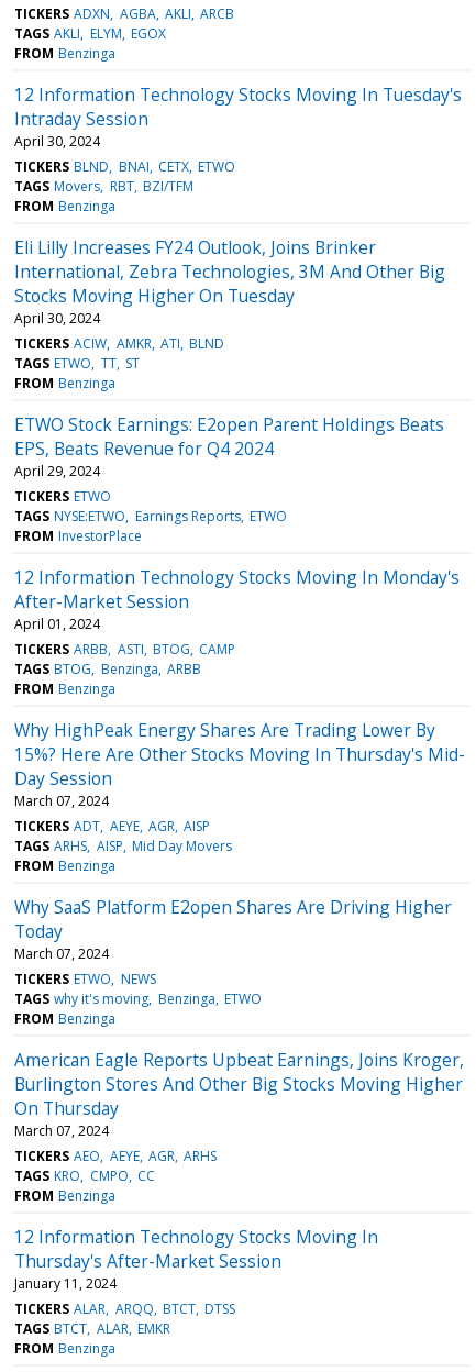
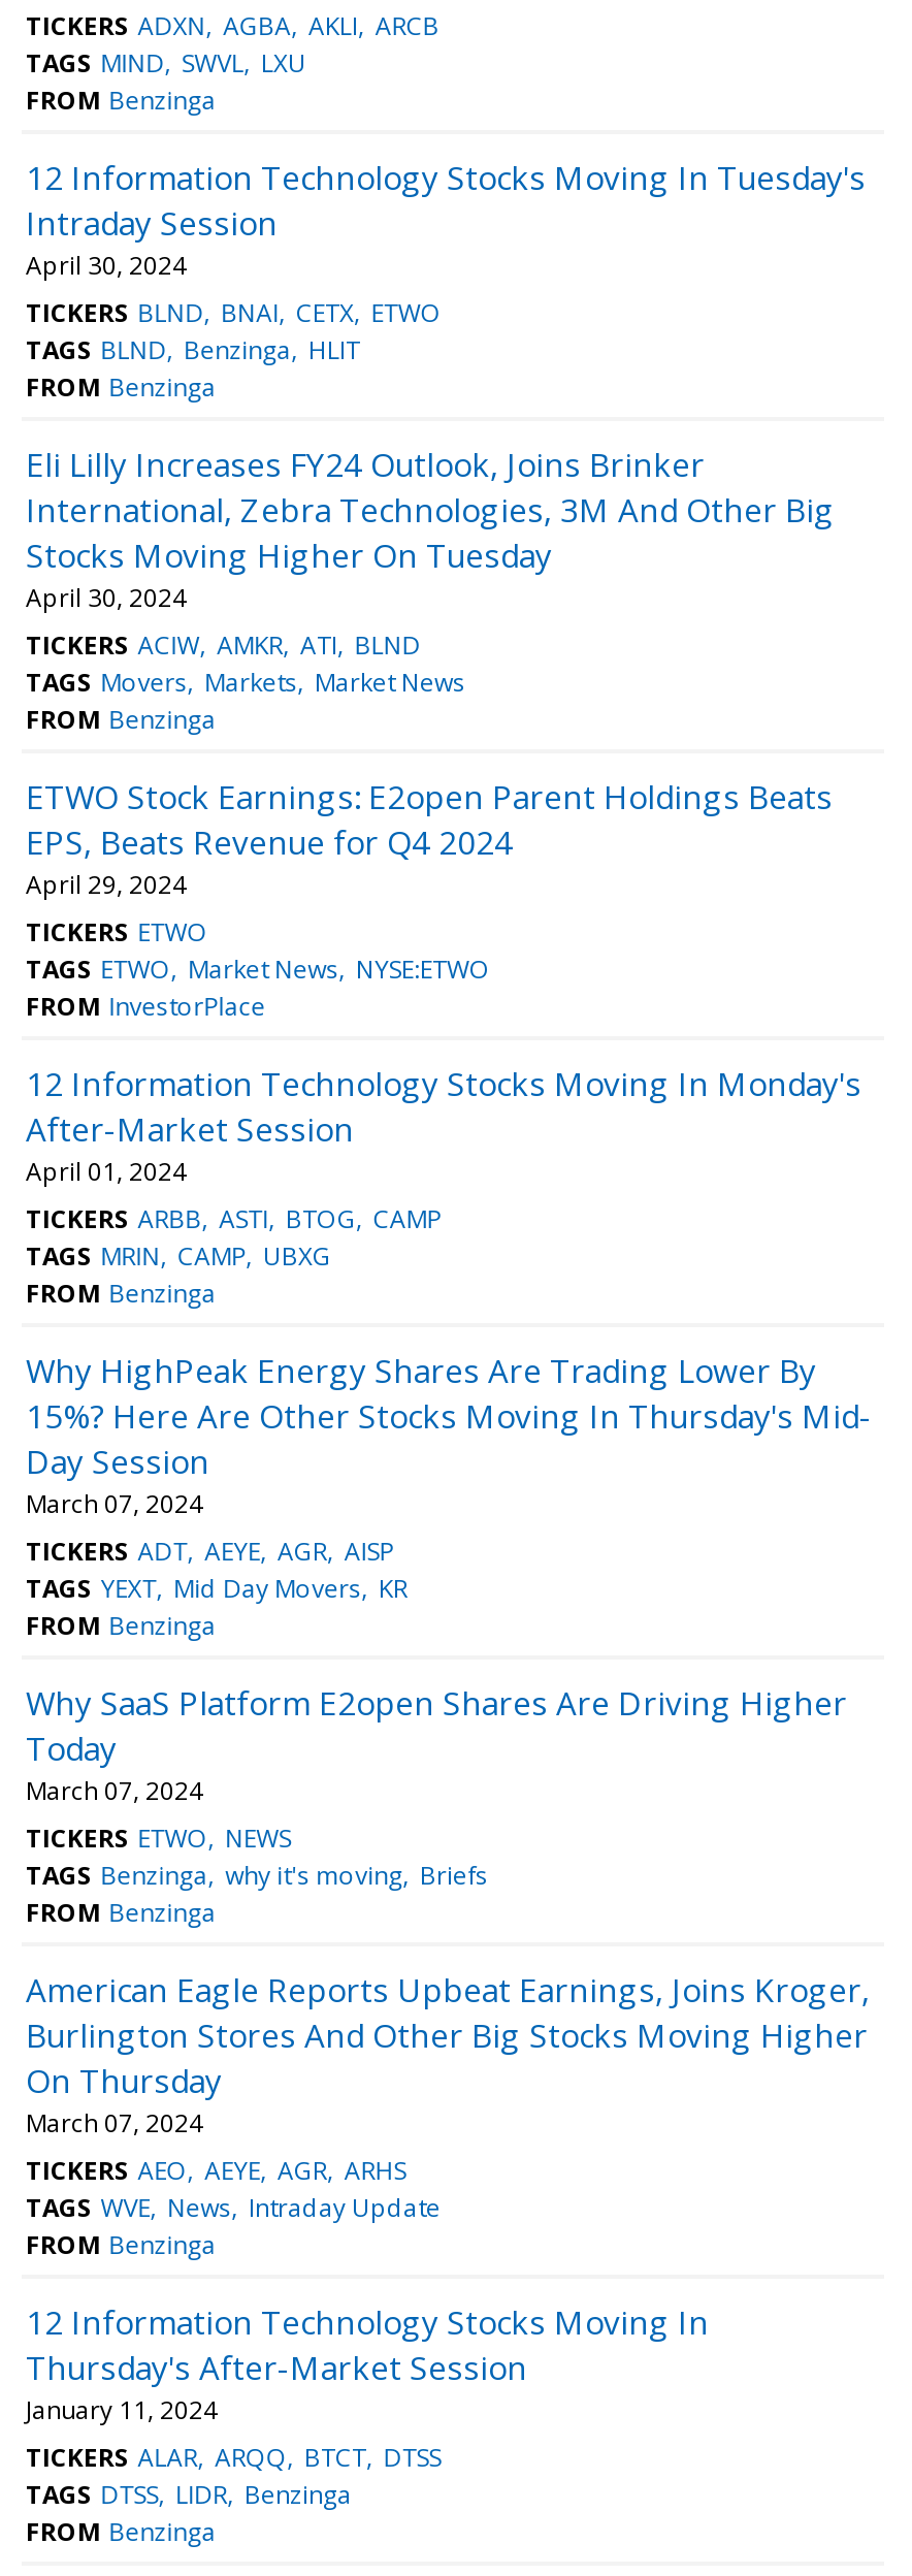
[14,24,166,43] TAGS AKLI ELYM EGOX -> [26,45,306,80] TAGS MIND SWVL LXU
[14,177,193,195] TAGS Movers RBT BZI/TFM -> [26,332,360,367] TAGS BLND Benzinga HLIT
[14,354,140,372] TAGS ETWO TT ST -> [26,664,465,699] TAGS Movers Markets Market News
[14,507,287,525] TAGS NYSE:ETWO Earnings Reports ETWO -> [26,951,490,986] TAGS ETWO Market News NYSE:ETWO
[14,659,201,678] TAGS BTOG Benzinga ARBB -> [26,1238,331,1273] TAGS MRIN CAMP UBXG
[14,836,232,855] TAGS ARHS AISP Mid Day Movers -> [26,1570,407,1605] TAGS YEXT Mid Day Movers KR
[14,989,262,1008] TAGS why it's moving Benzinga ETWO -> [26,1857,488,1892] TAGS Benzinga why it's moving Briefs
[14,1166,155,1185] TAGS KRO CMPO CC -> [26,2190,440,2225] TAGS WVE News Intraday Update
[14,1319,170,1338] TAGS BTCT ALAR EMKR -> [26,2477,352,2512] TAGS DTSS LIDR Benzinga

